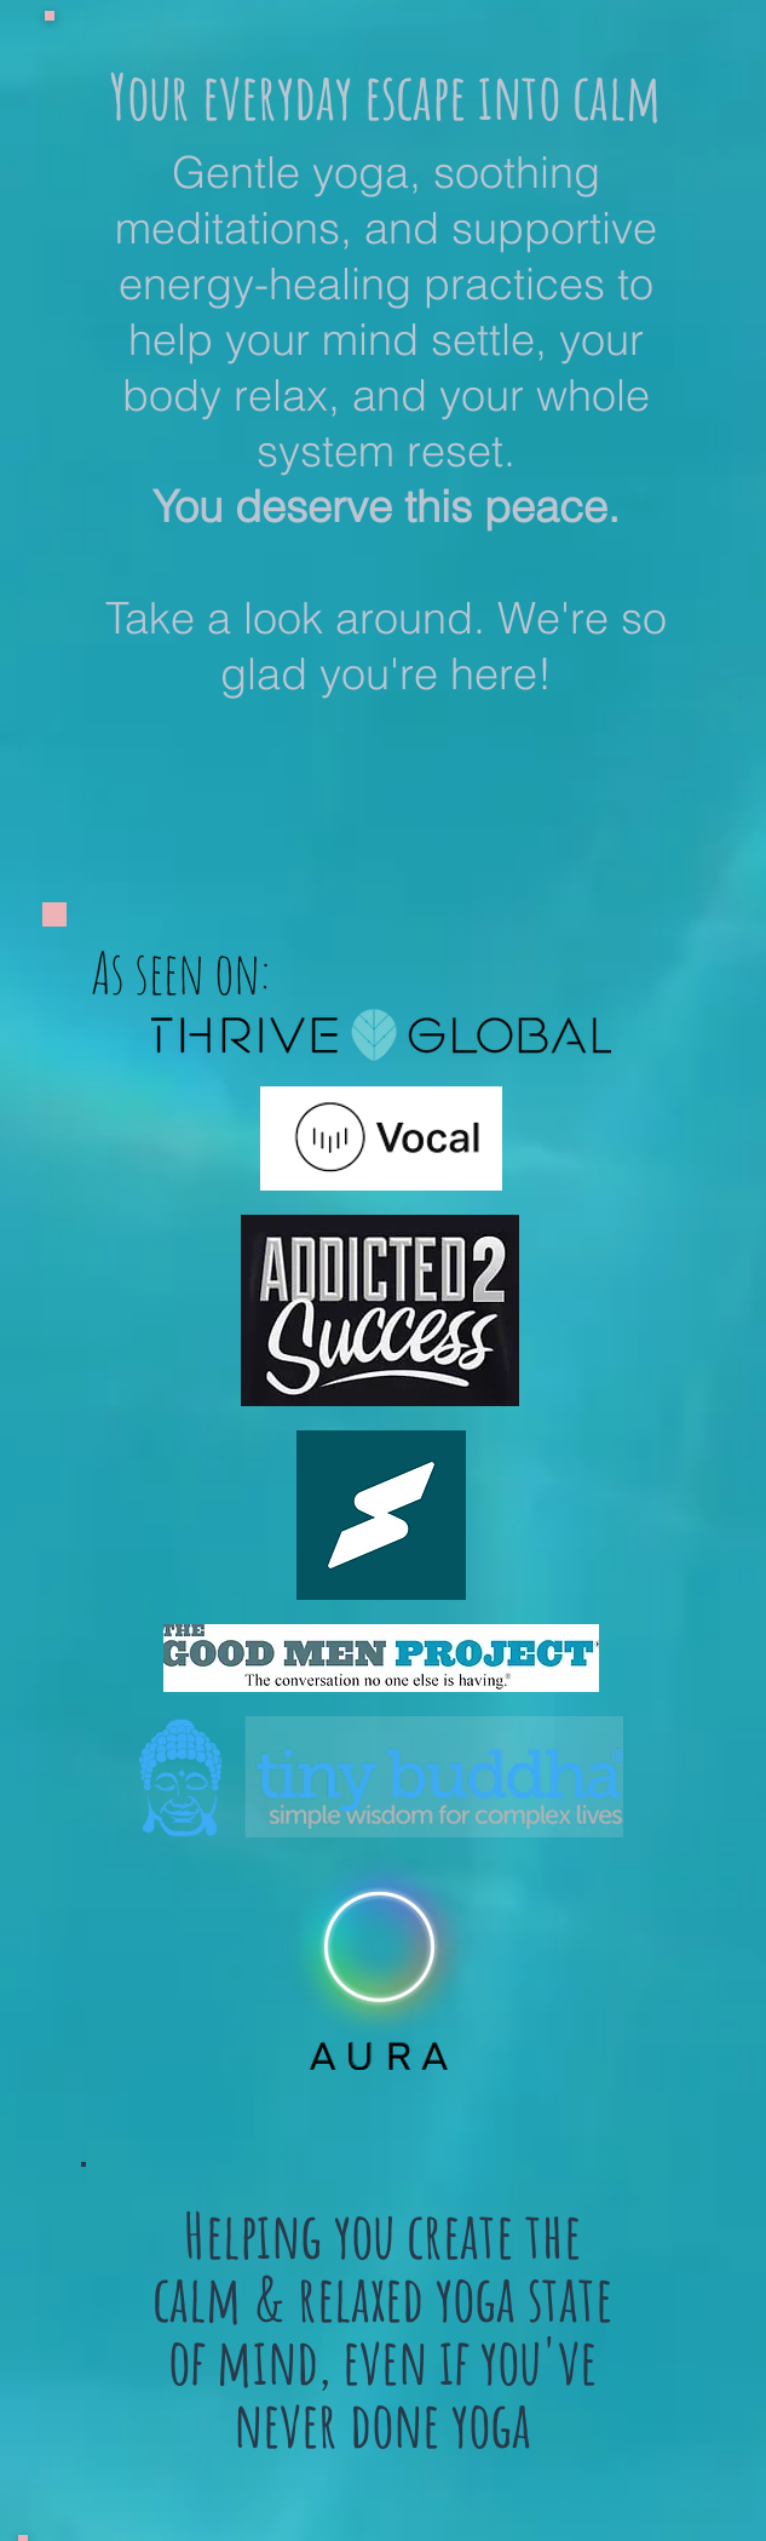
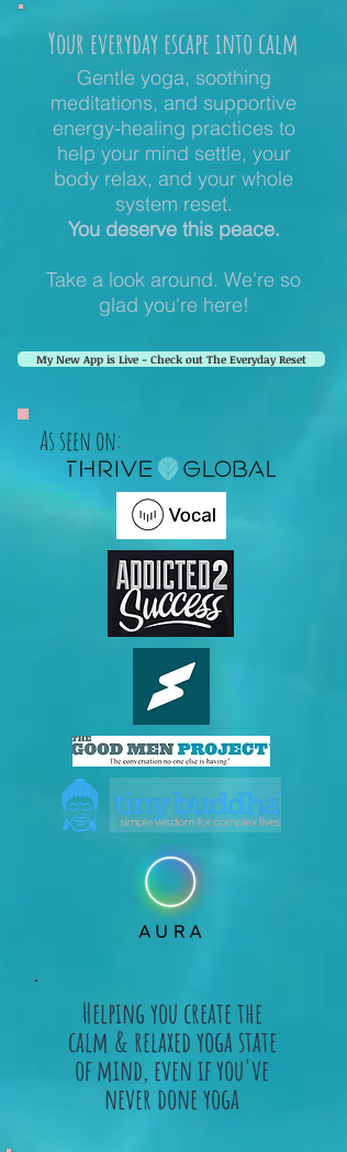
none -> [36,351,306,367] My New App is Live - Check out The Everyday Reset

